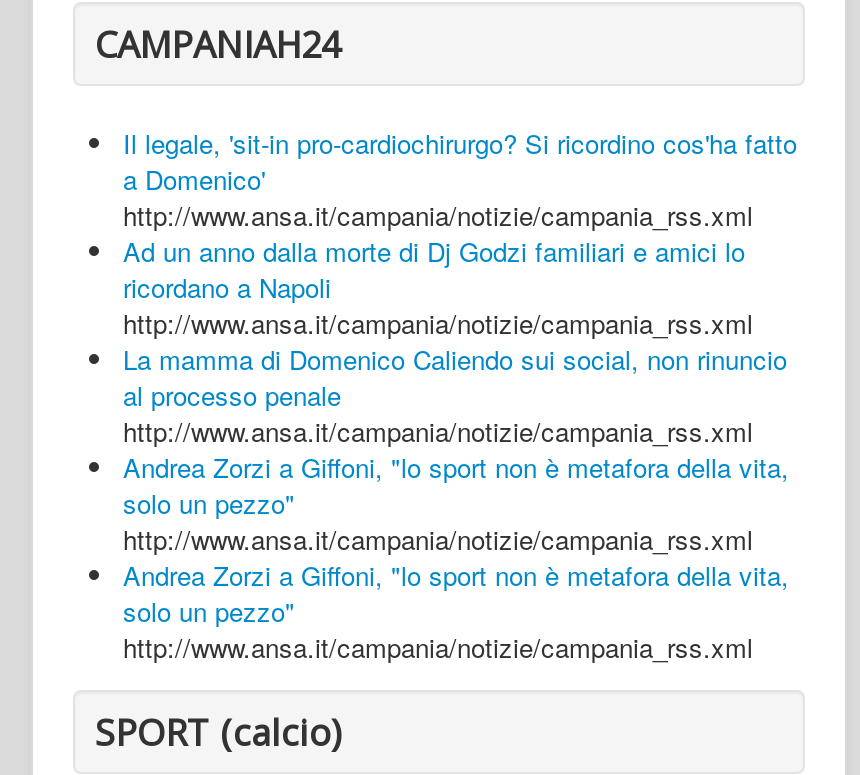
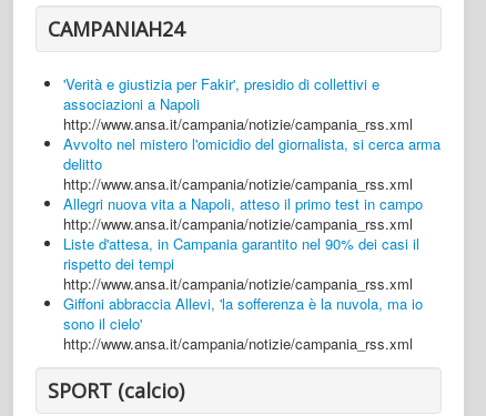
[123,124,797,198] Il legale, 'sit-in pro-cardiochirurgo? Si ricordino cos'ha fatto | a Domenico' -> [63,73,379,114] 'Verità e giustizia per Fakir', presidio di collettivi e | associazioni a Napoli
[123,232,745,306] Ad un anno dalla morte di Dj Godzi familiari e amici lo | ricordano a Napoli -> [63,133,441,174] Avvolto nel mistero l'omicidio del giornalista, si cerca arma | delitto
[123,340,787,414] La mamma di Domenico Caliendo sui social, non rinuncio | al processo penale -> [63,193,423,214] Allegri nuova vita a Napoli, atteso il primo test in campo
[123,448,789,522] Andrea Zorzi a Giffoni, "lo sport non è metafora della vita, | solo un pezzo" -> [63,233,419,274] Liste d'attesa, in Campania garantito nel 90% dei casi il | rispetto dei tempi
[123,556,789,630] Andrea Zorzi a Giffoni, "lo sport non è metafora della vita, | solo un pezzo" -> [63,293,423,334] Giffoni abbraccia Allevi, 'la sofferenza è la nuvola, ma io | sono il cielo'

